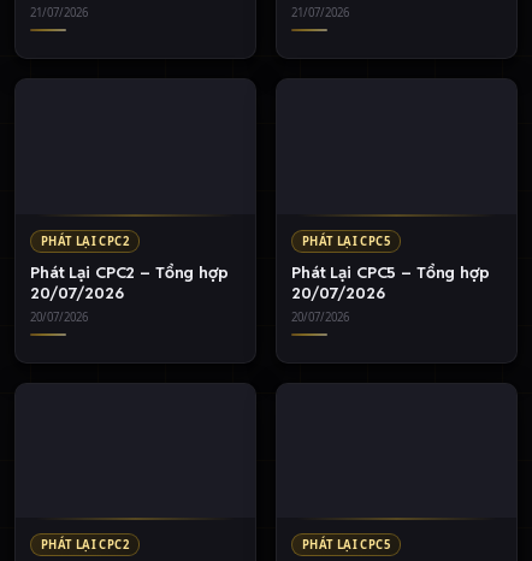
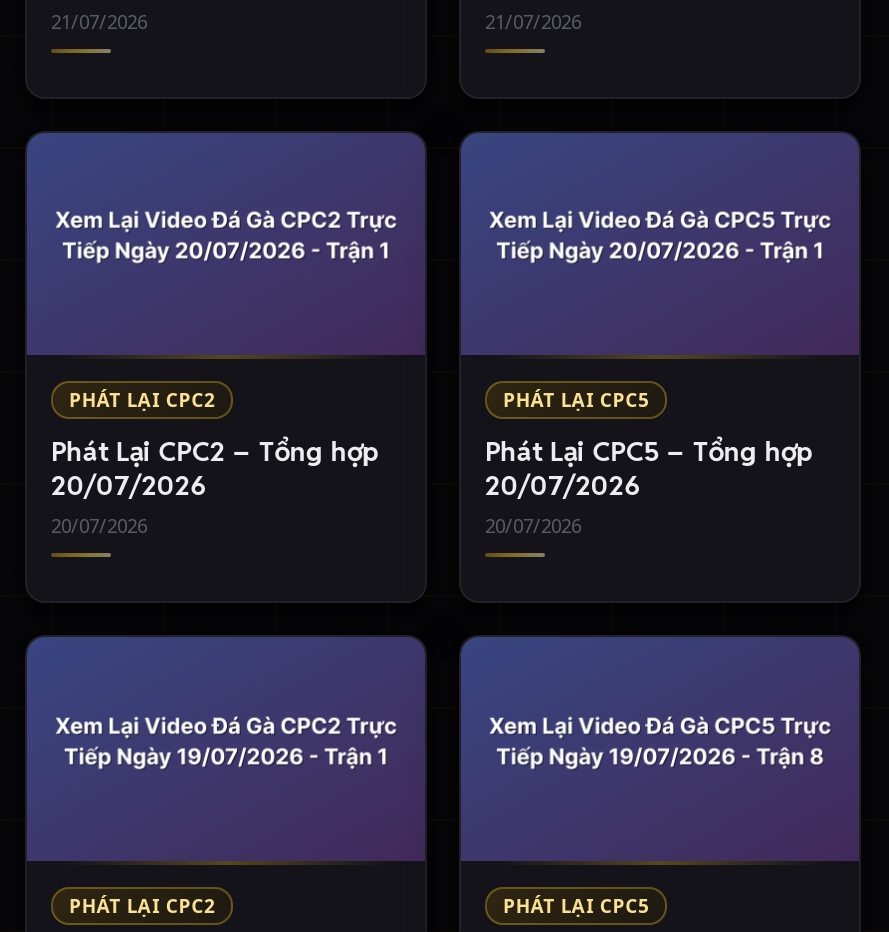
none -> [27,132,425,356] [image]
none -> [461,132,859,356] [image]
none -> [27,636,425,862] [image]
none -> [461,636,859,862] [image]

